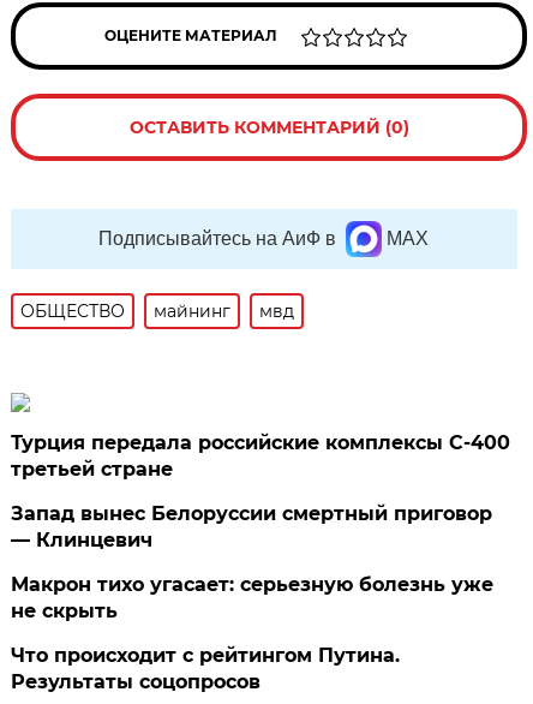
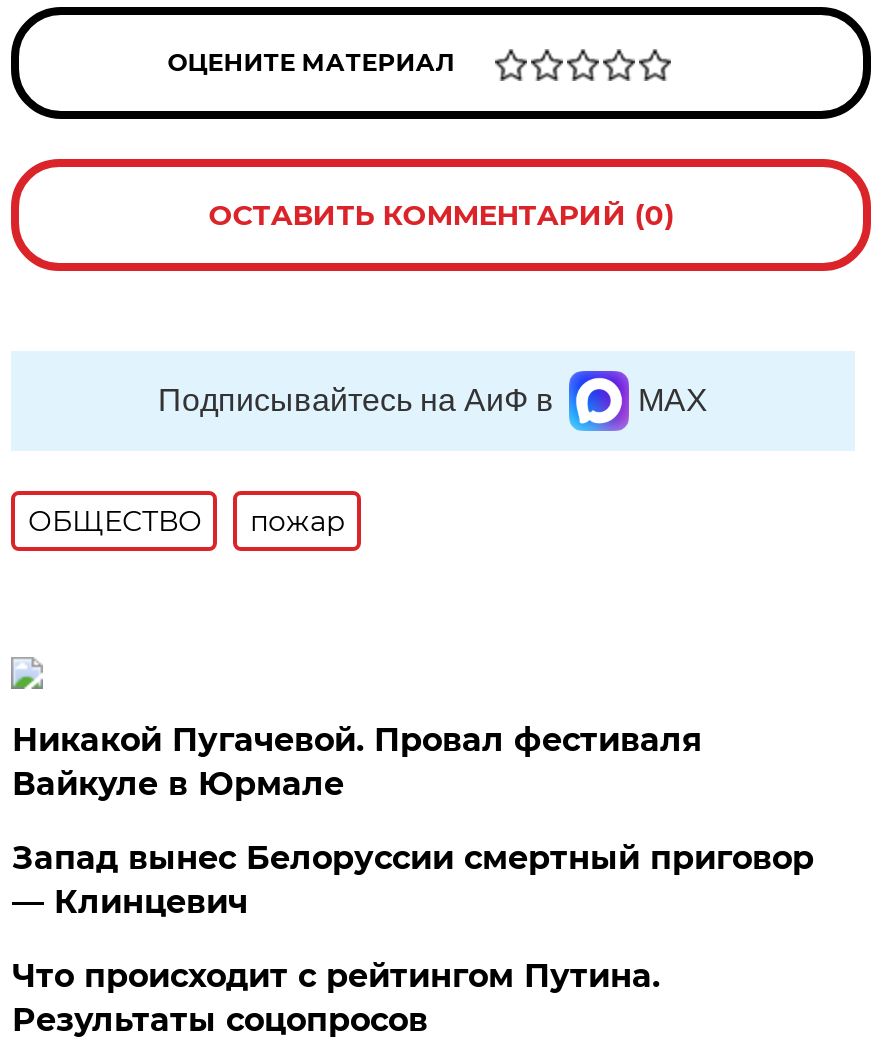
[154,301,295,322] майнинг | мвд -> [250,504,346,540] пожар
[11,432,511,481] Турция передала российские комплексы С-400 | третьей стране -> [12,722,702,804] Никакой Пугачевой. Провал фестиваля | Вайкуле в Юрмале
[11,573,494,623] Макрон тихо угасает: серьезную болезнь уже | не скрыть -> none

